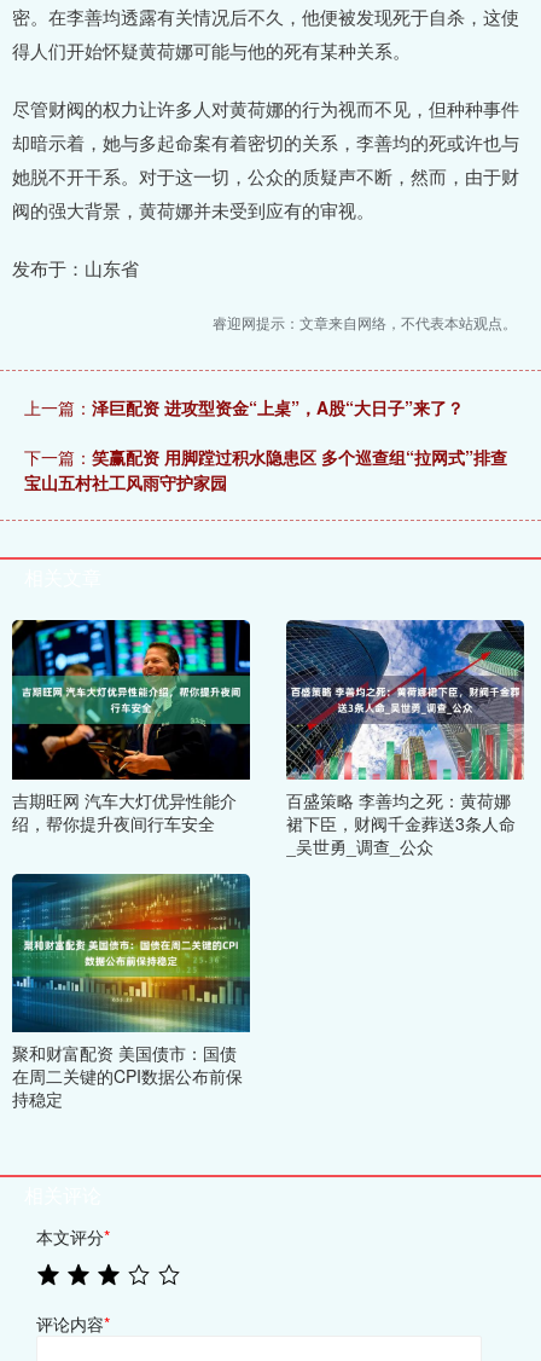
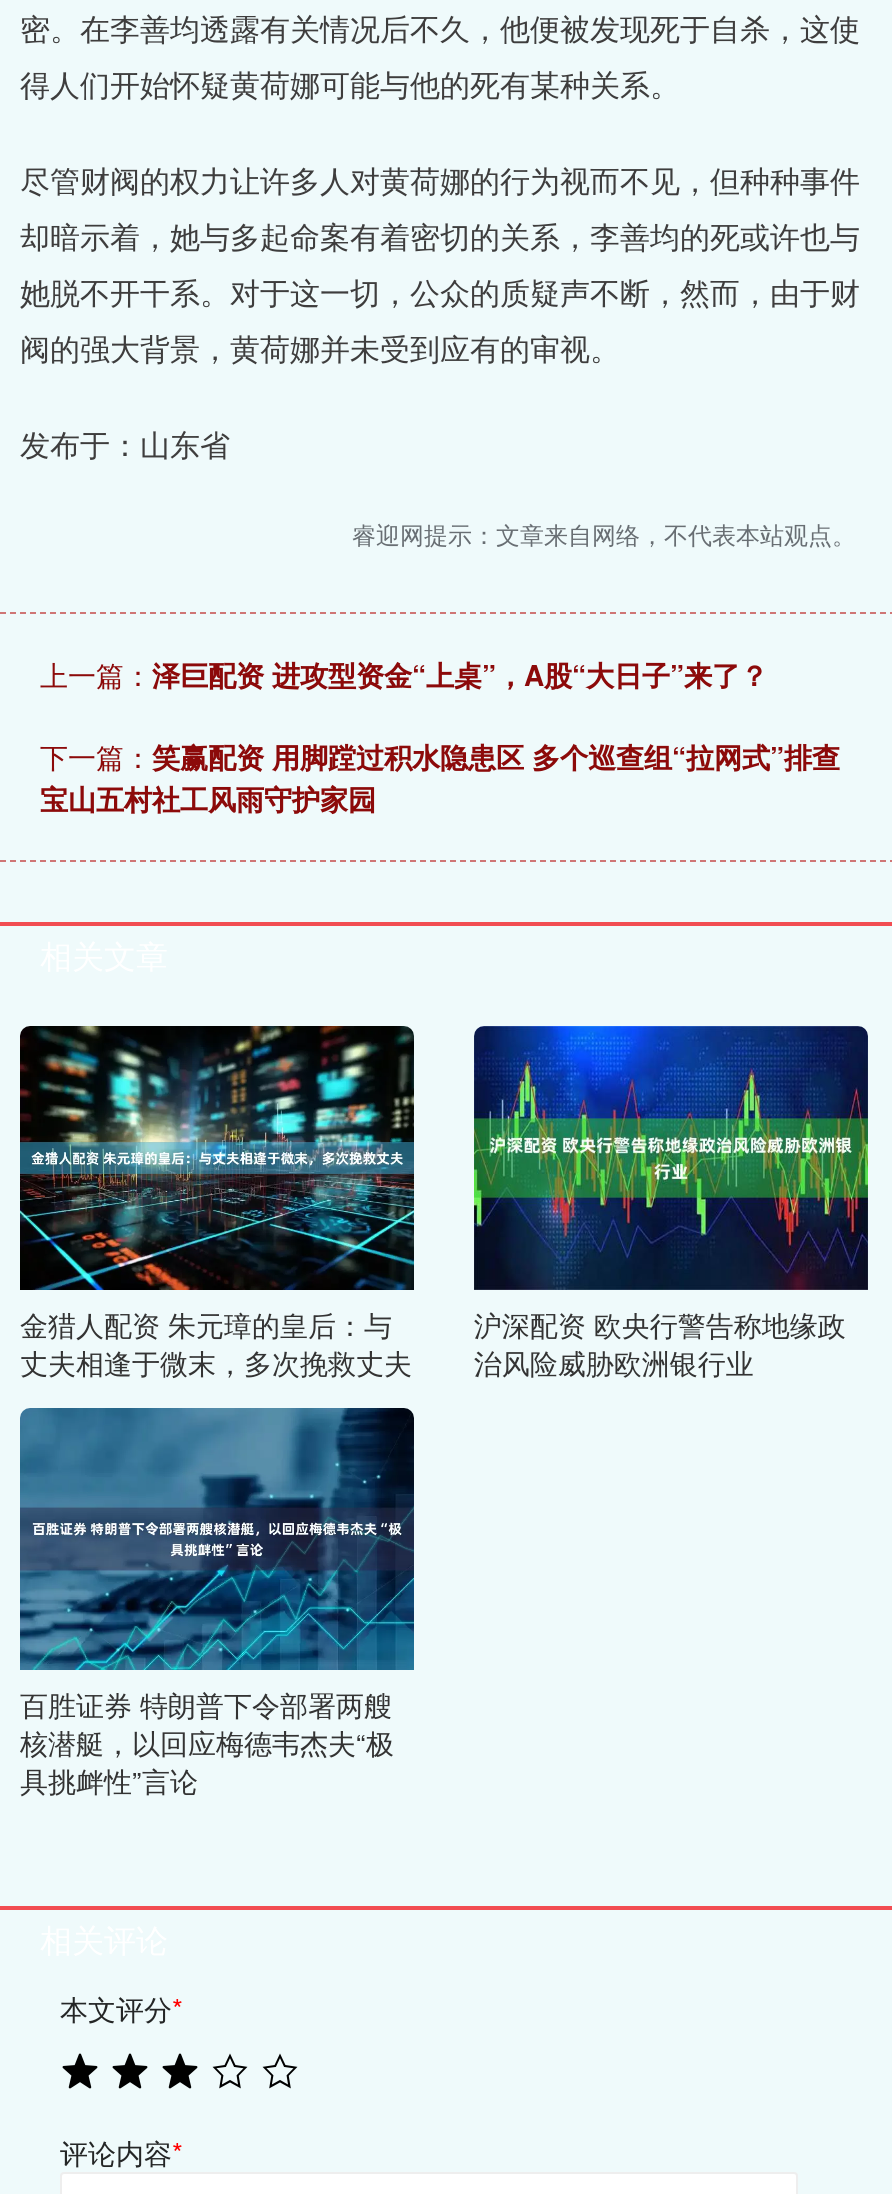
[11,619,251,835] [image] | 吉期旺网 汽车大灯优异性能介 | 绍，帮你提升夜间行车安全 -> [18,1024,416,1381] [image] | 金猎人配资 朱元璋的皇后：与 | 丈夫相逢于微末，多次挽救丈夫
[286,620,524,858] [image] | 百盛策略 李善均之死：黄荷娜 | 裙下臣，财阀千金葬送3条人命 | _吴世勇_调查_公众 -> [472,1024,868,1381] [image] | 沪深配资 欧央行警告称地缘政 | 治风险威胁欧洲银行业
[12,873,250,1111] [image] | 聚和财富配资 美国债市：国债 | 在周二关键的CPI数据公布前保 | 持稳定 -> [20,1406,414,1800] [image] | 百胜证券 特朗普下令部署两艘 | 核潜艇，以回应梅德韦杰夫“极 | 具挑衅性”言论

